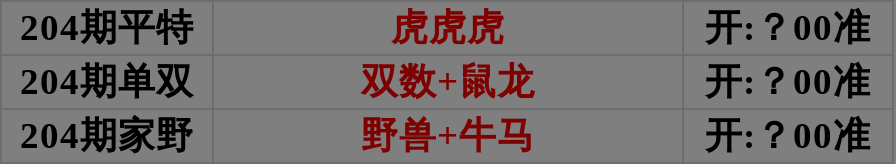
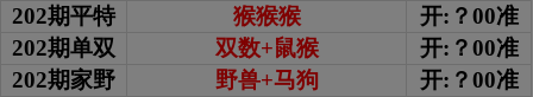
[20,7,505,49] 204期平特 | 虎虎虎 -> [12,4,300,29] 202期平特 | 猴猴猴
[20,61,194,103] 204期单双 -> [12,36,115,61] 202期单双
[361,61,535,103] 双数+鼠龙 -> [215,36,318,61] 双数+鼠猴
[20,115,194,157] 204期家野 -> [12,68,115,93] 202期家野
[361,115,535,157] 野兽+牛马 -> [215,68,318,93] 野兽+马狗

